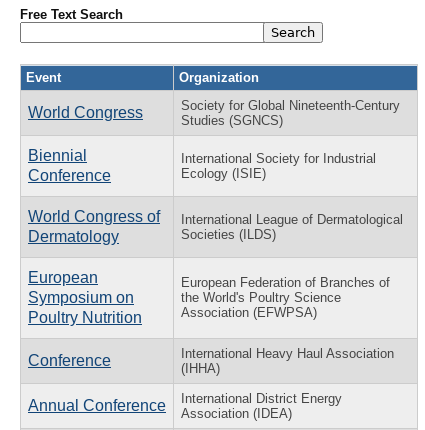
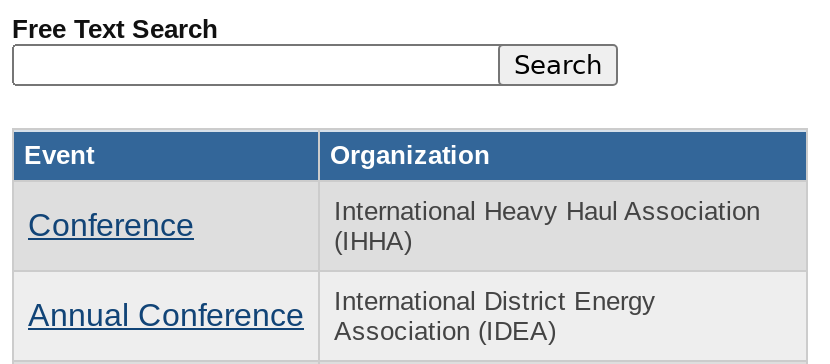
[28,97,400,183] World Congress | Society for Global Nineteenth-Century | Studies (SGNCS) | Biennial | Conference -> none
[28,150,376,244] International Society for Industrial | Ecology (ISIE) | World Congress of | Dermatology -> none
[28,211,403,325] International League of Dermatological | Societies (ILDS) | European | Symposium on | Poultry Nutrition -> none
[181,274,390,319] European Federation of Branches of | the World's Poultry Science | Association (EFWPSA) -> none

